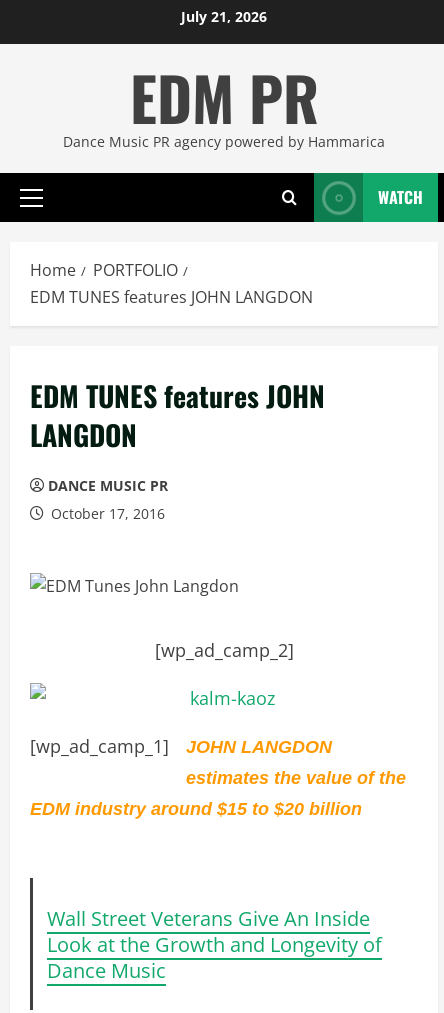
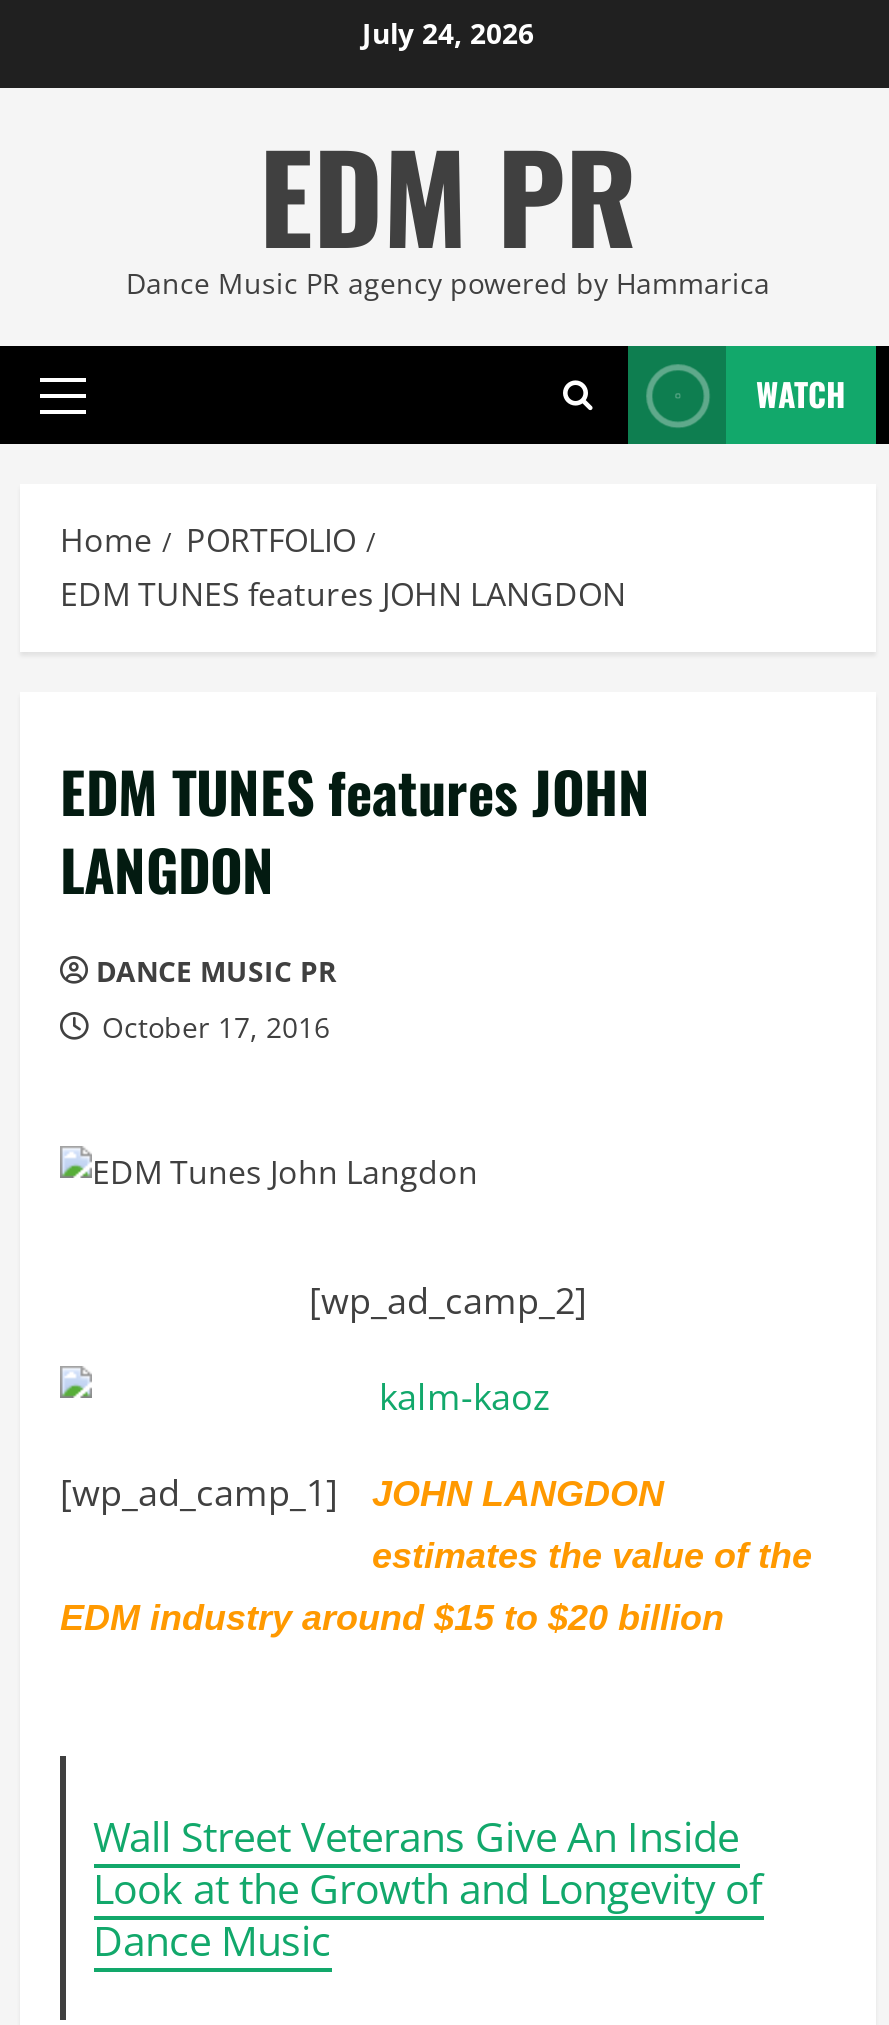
[181,7,267,26] July 21, 2026 -> [362,14,534,52] July 24, 2026

